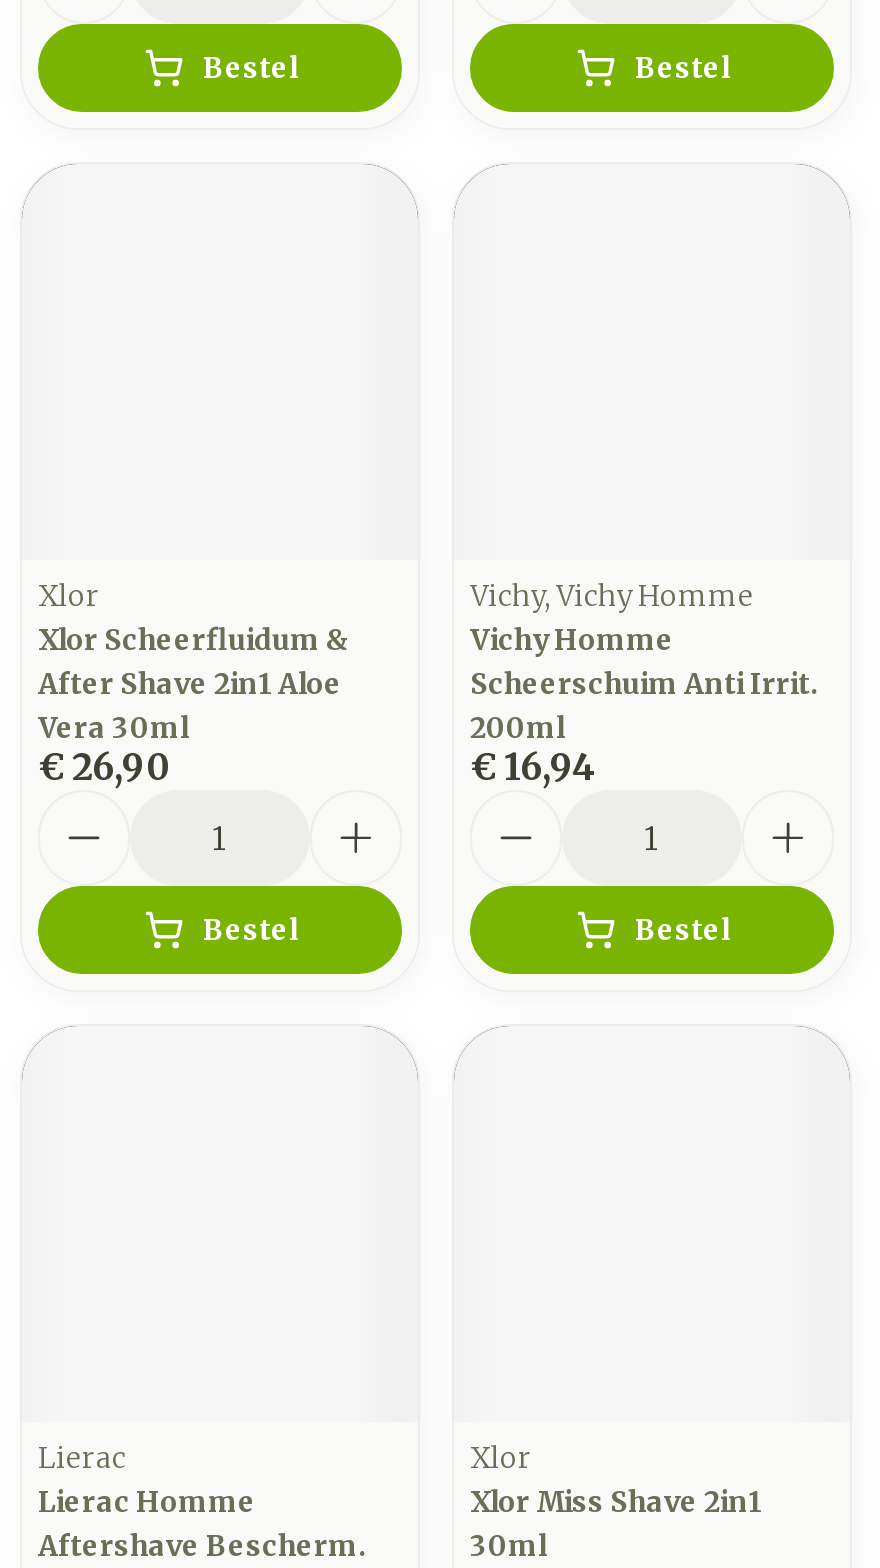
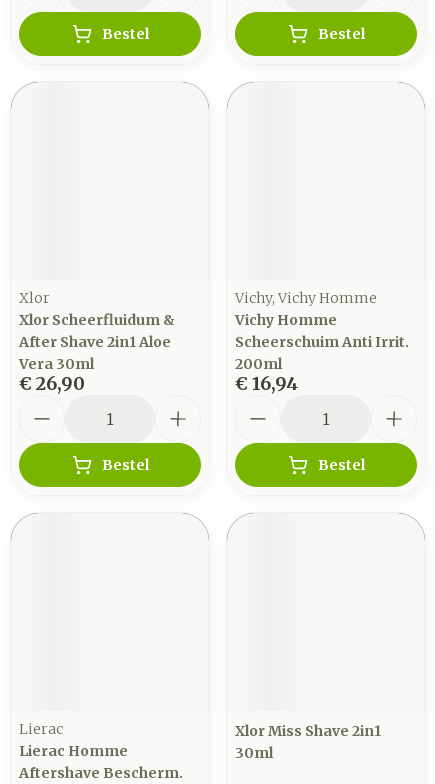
[470,1440,532,1476] Xlor -> none
moved [470,1484,762,1564] -> [235,722,381,762]: Xlor Miss Shave 2in1 | 30ml

